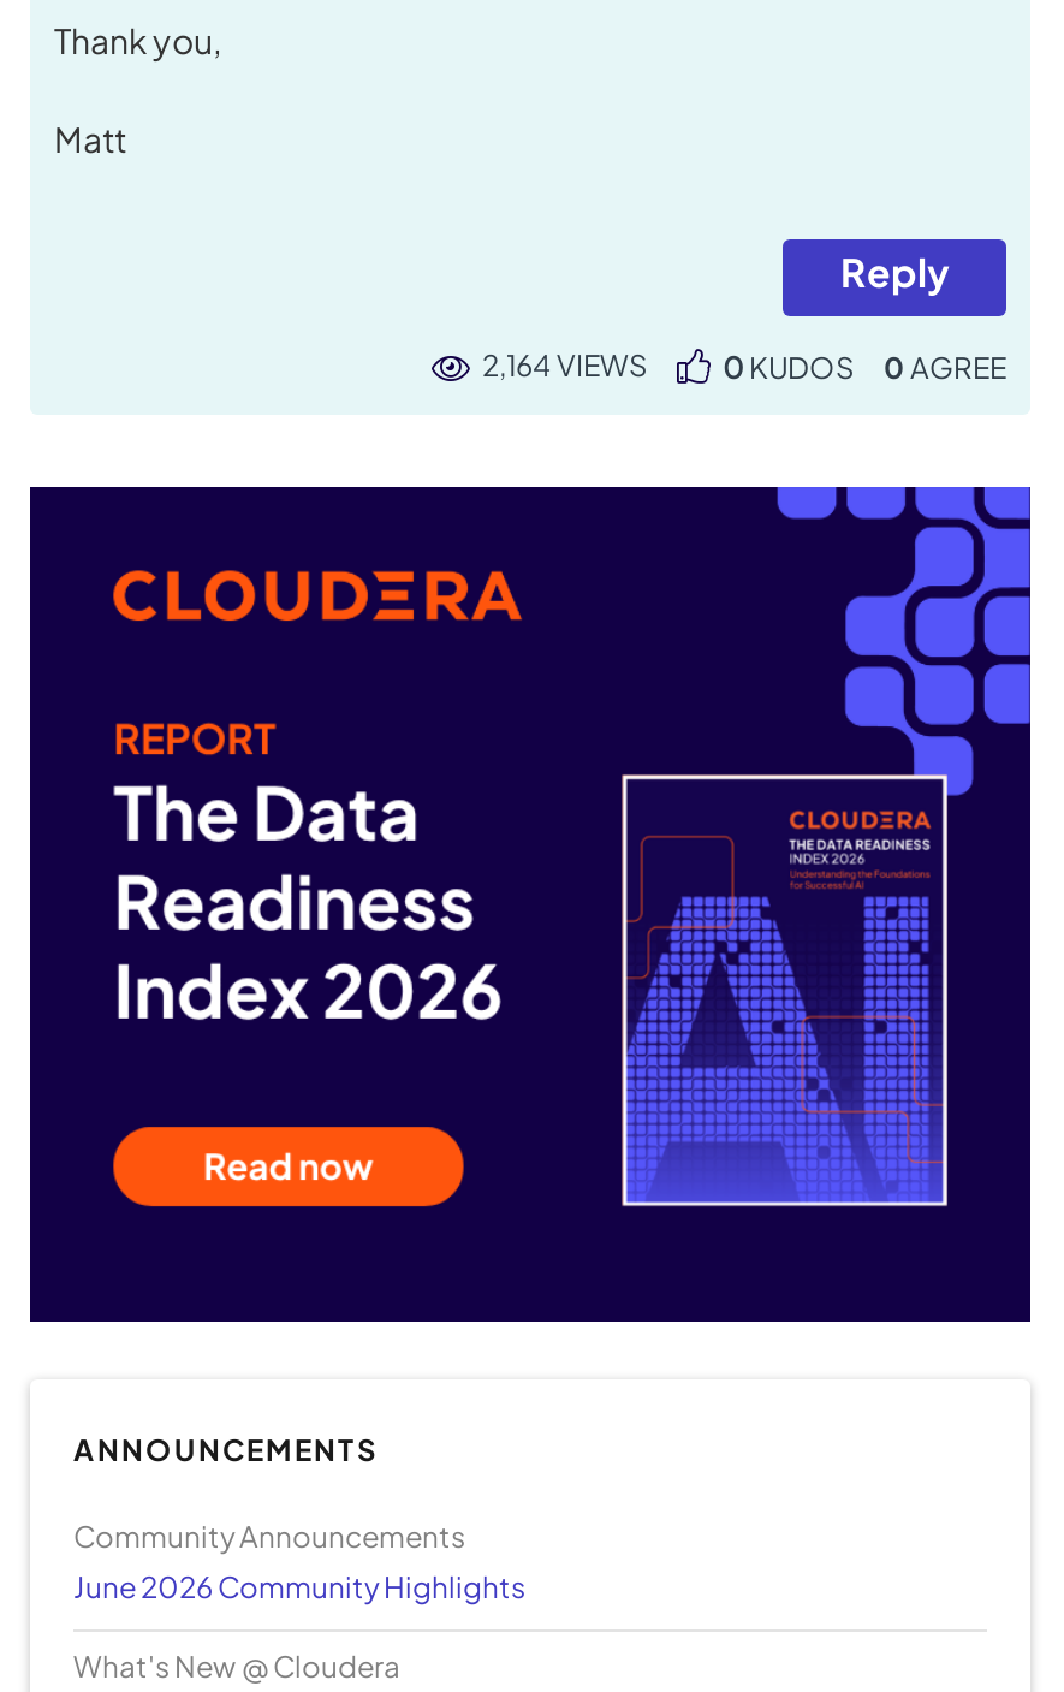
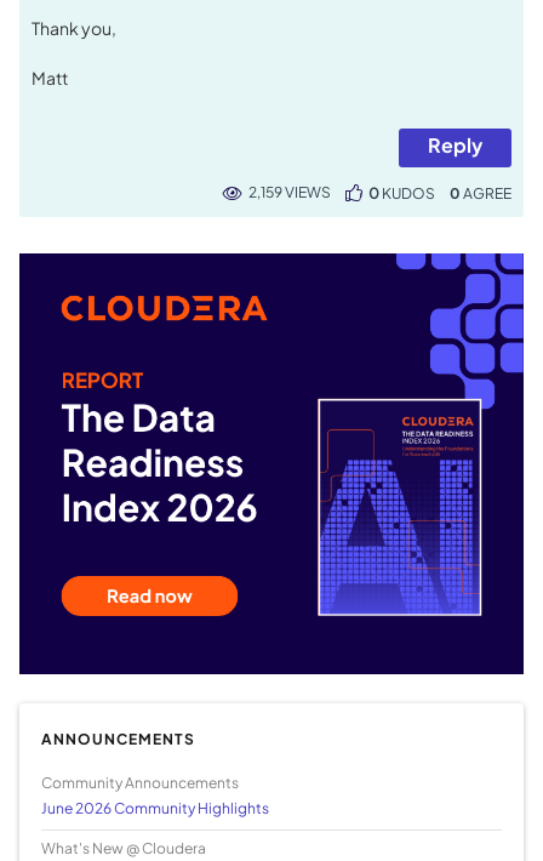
[482,348,648,384] 2,164 VIEWS -> [248,183,331,201] 2,159 VIEWS

